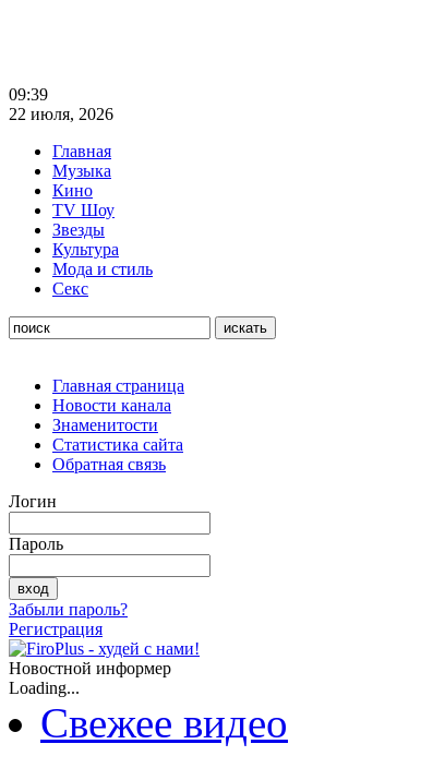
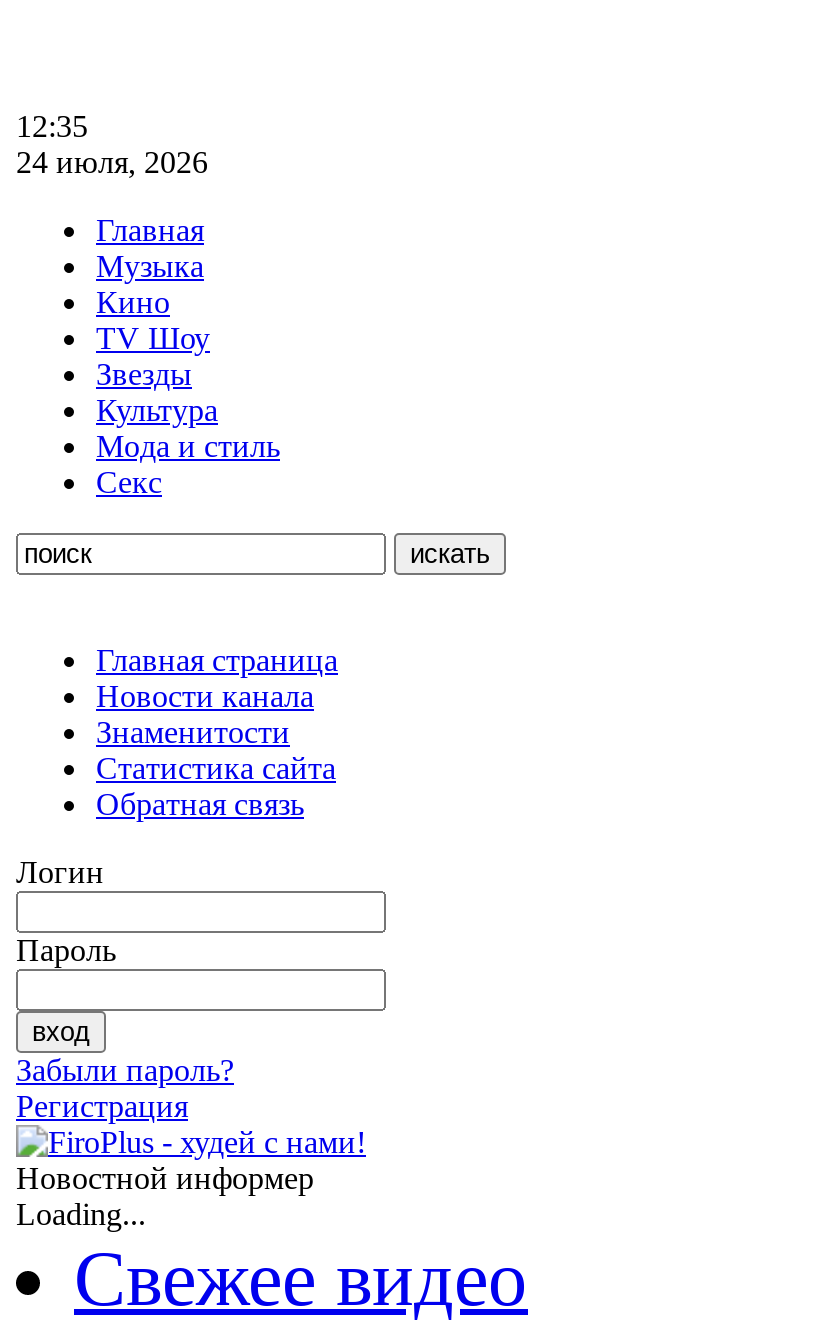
[9,85,48,104] 09:39 -> [16,109,88,143] 12:35
[9,105,113,123] 22 июля, 2026 -> [16,145,208,179] 24 июля, 2026

